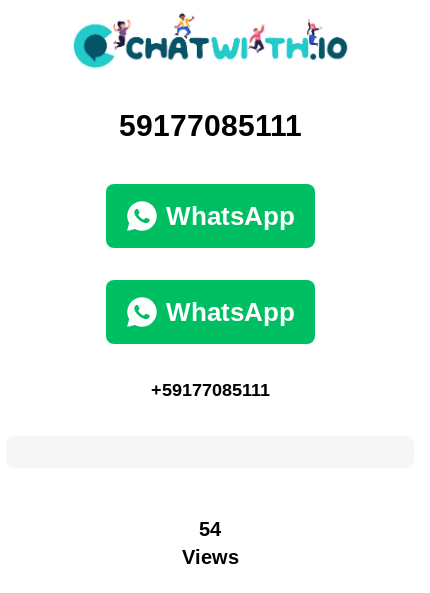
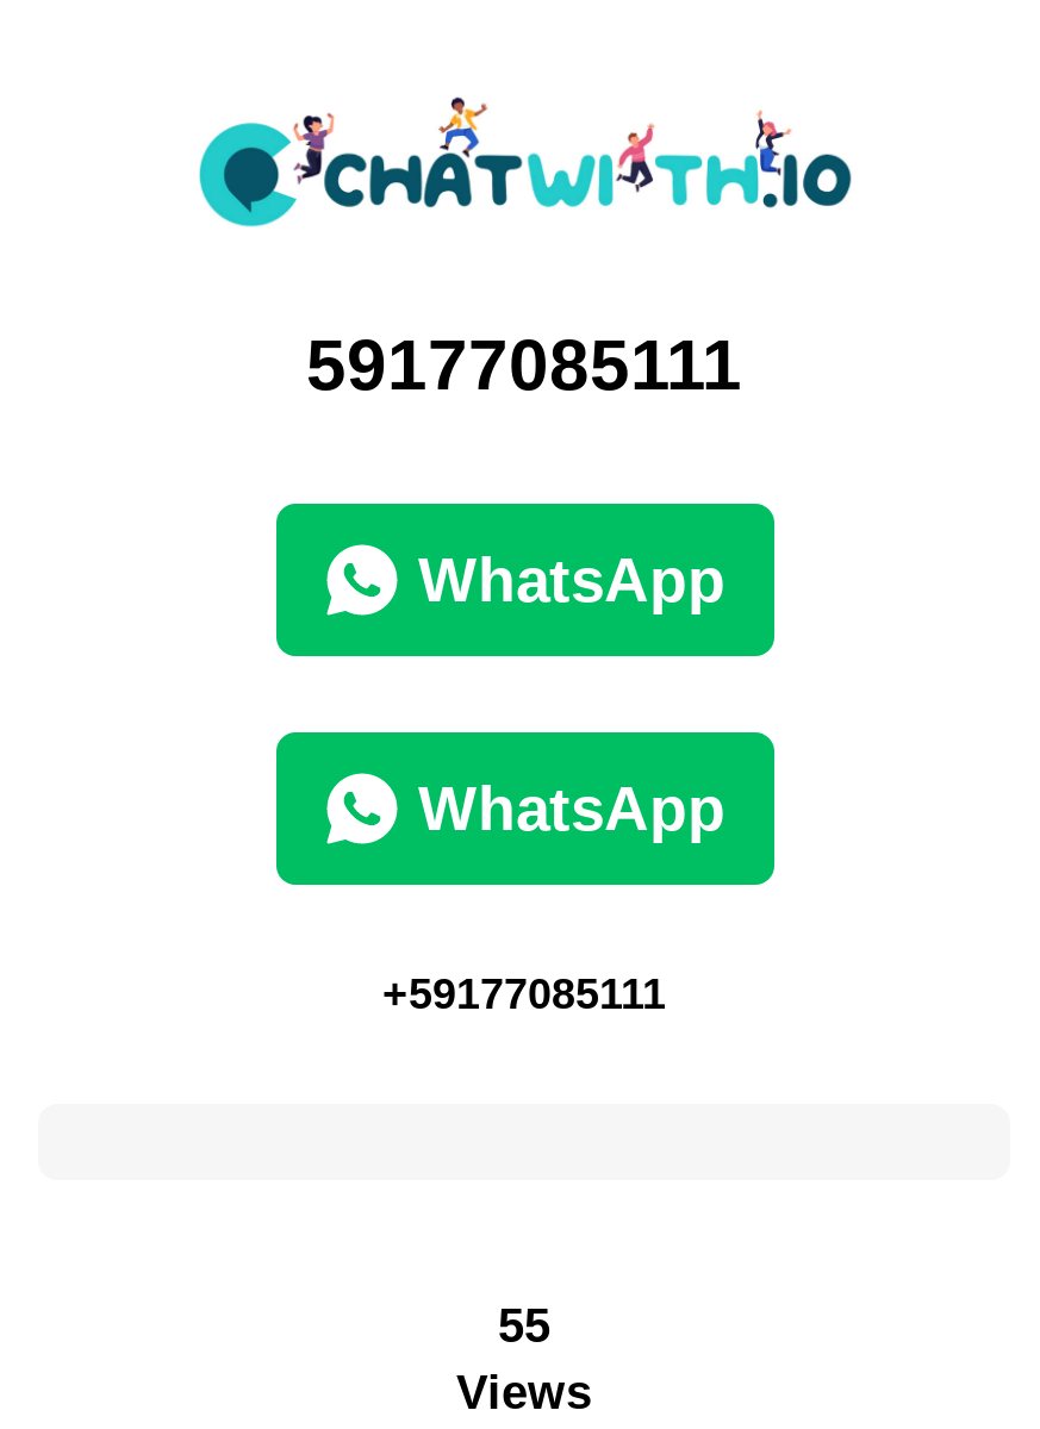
[199,518,221,540] 54 -> [498,1299,550,1351] 55

